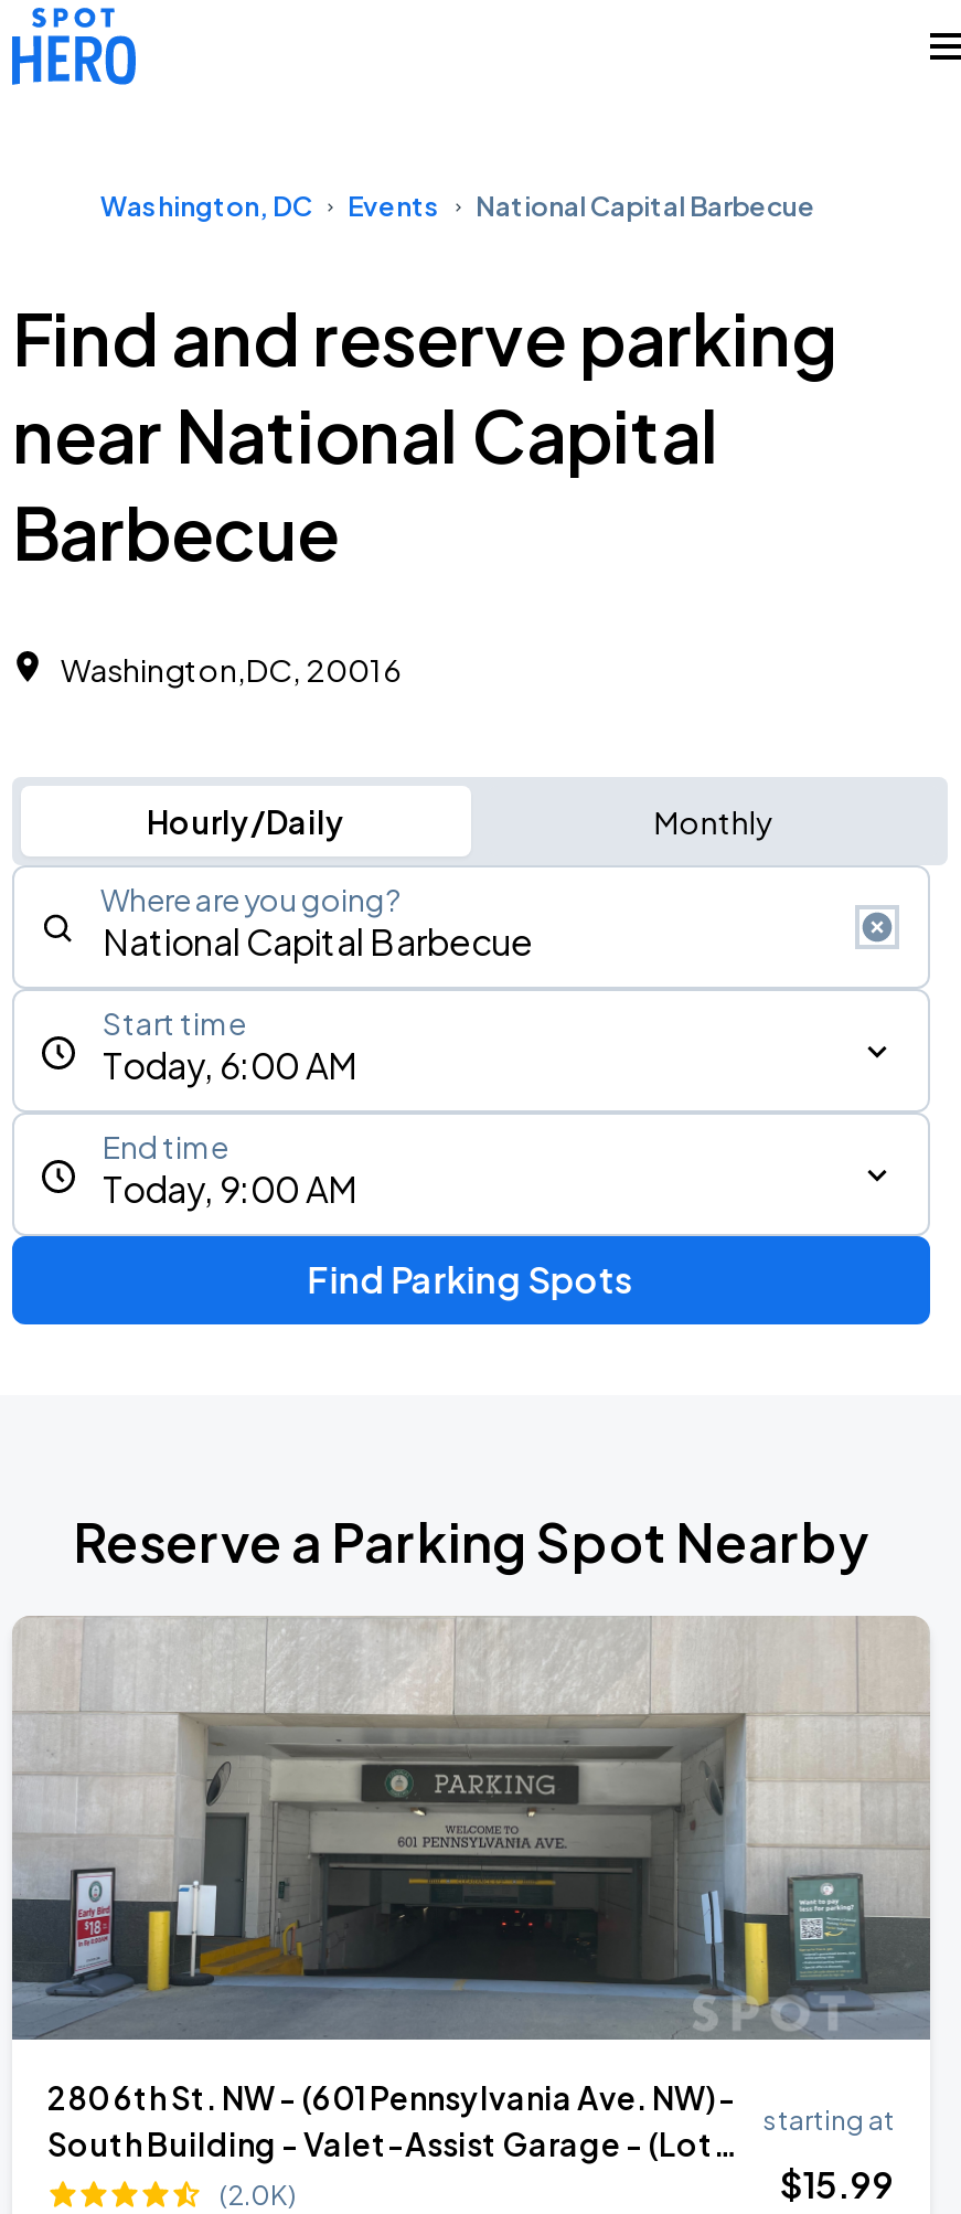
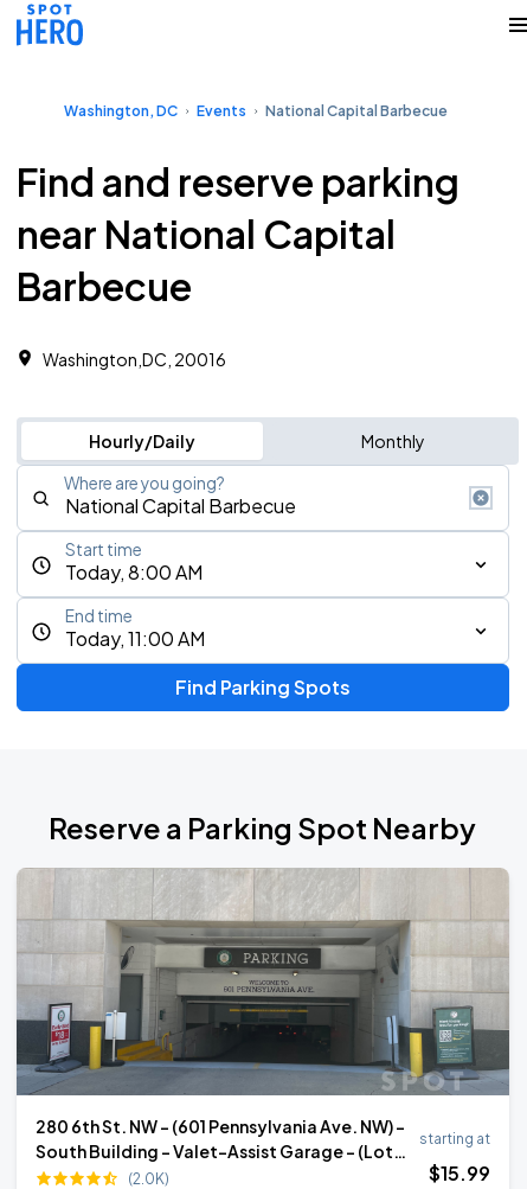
[103,1042,356,1088] Today, 6:00 AM -> [65,560,203,584] Today, 8:00 AM
[103,1165,356,1212] Today, 9:00 AM -> [65,626,205,651] Today, 11:00 AM

